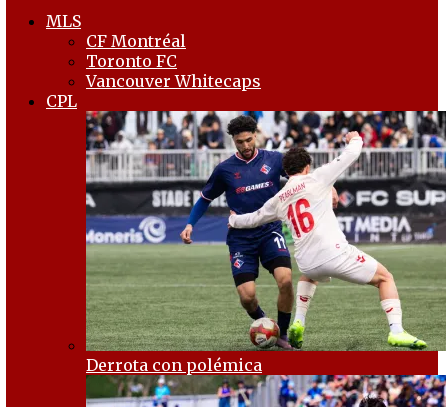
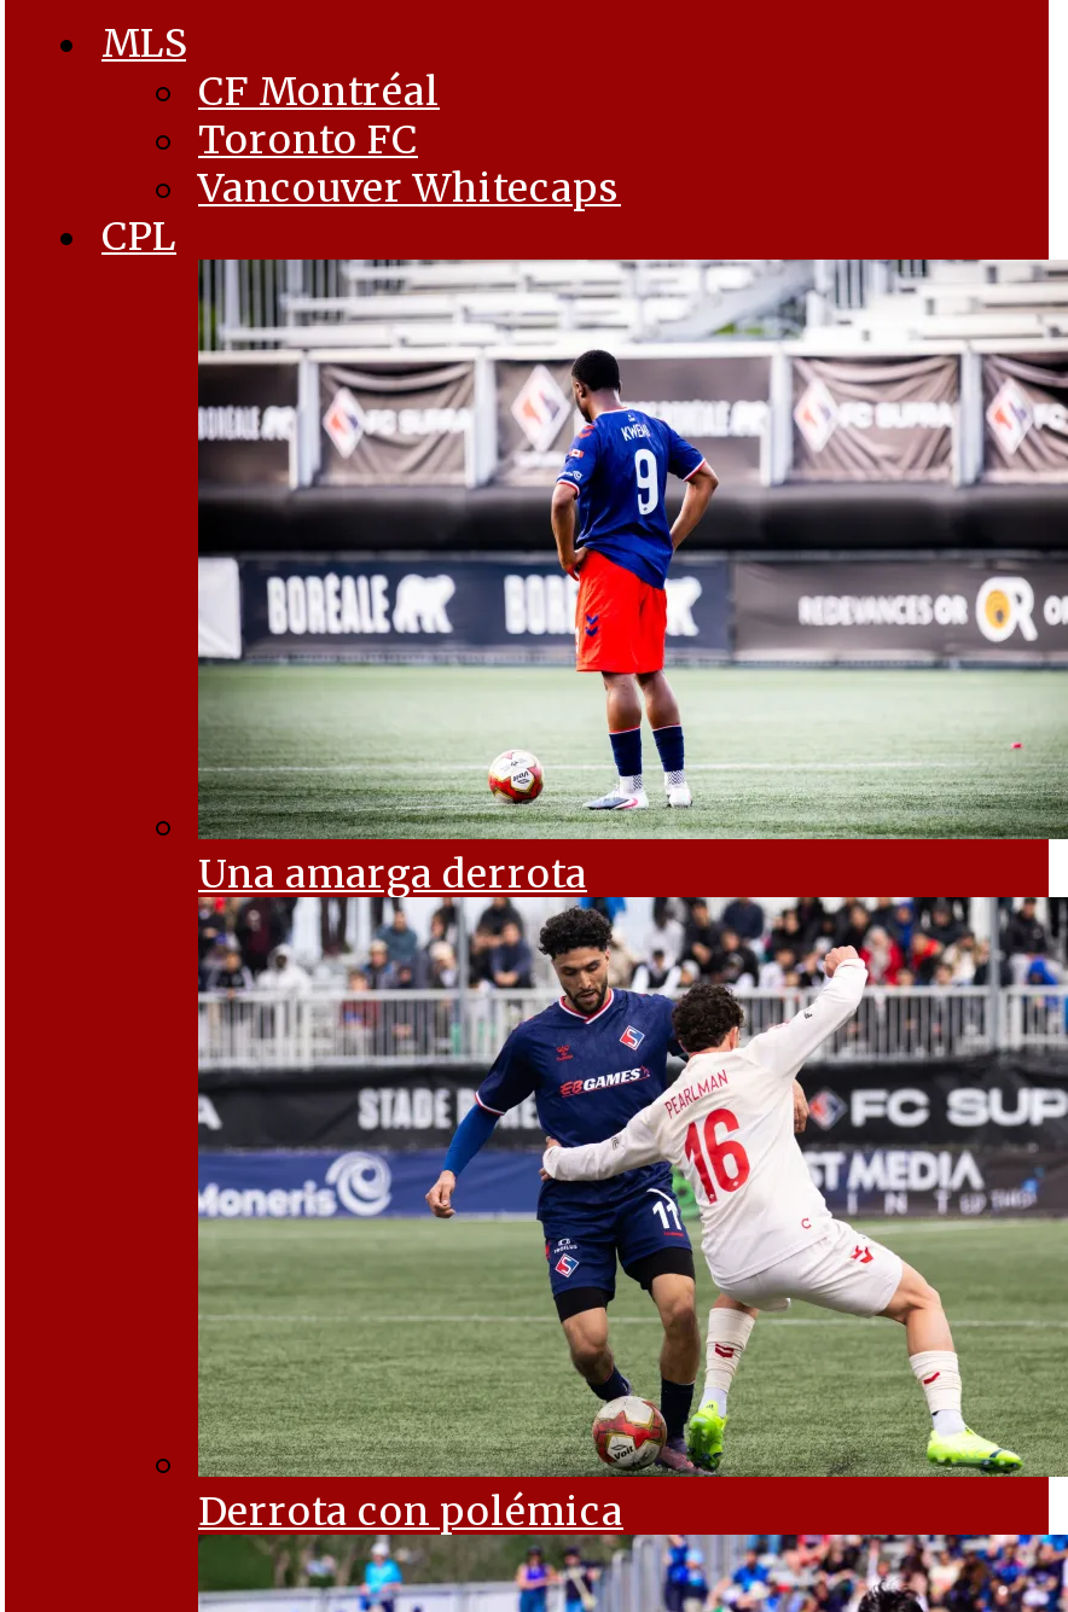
none -> [196,257,1061,897] [image] | Una amarga derrota

